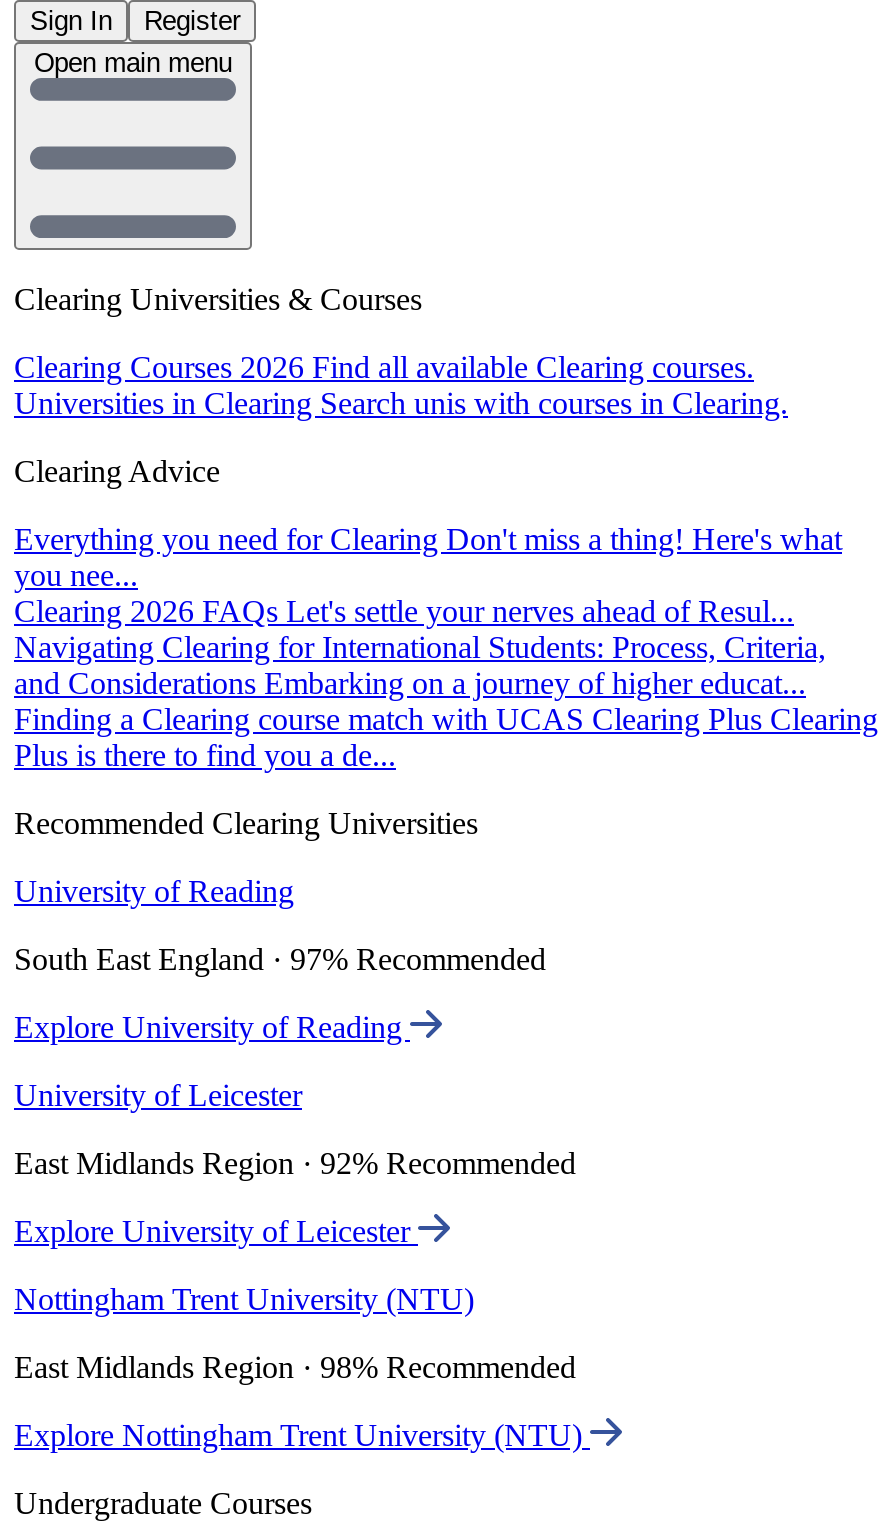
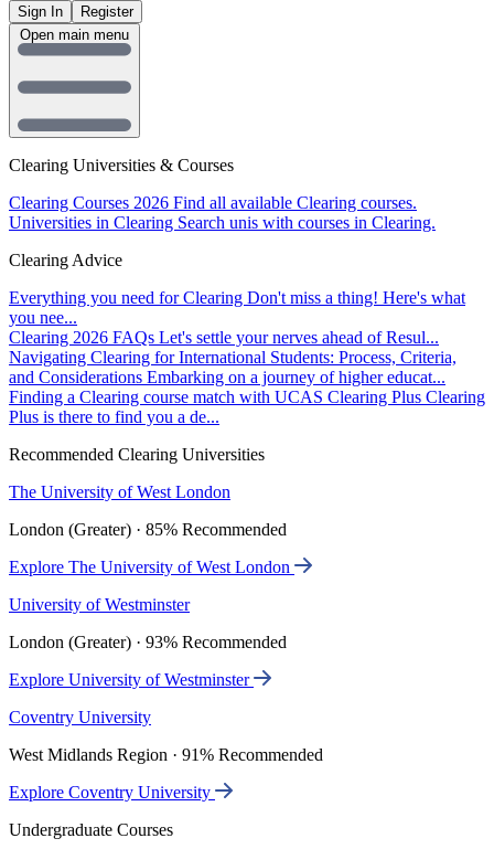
[14,874,294,908] University of Reading -> [9,483,230,501] The University of West London
[14,942,546,976] South East England · 97% Recommended -> [9,520,287,539] London (Greater) · 85% Recommended
[14,1010,410,1044] Explore University of Reading -> [9,558,294,576] Explore The University of West London
[14,1078,302,1112] University of Leicester -> [9,595,190,614] University of Westminster
[14,1146,576,1180] East Midlands Region · 92% Recommended -> [9,633,287,651] London (Greater) · 93% Recommended
[14,1214,418,1248] Explore University of Leicester -> [9,670,254,689] Explore University of Westminster
[14,1282,474,1316] Nottingham Trent University (NTU) -> [9,708,151,727] Coventry University
[14,1350,576,1384] East Midlands Region · 98% Recommended -> [9,745,323,764] West Midlands Region · 91% Recommended
[14,1418,590,1452] Explore Nottingham Trent University (NTU) -> [9,783,215,802] Explore Coventry University

